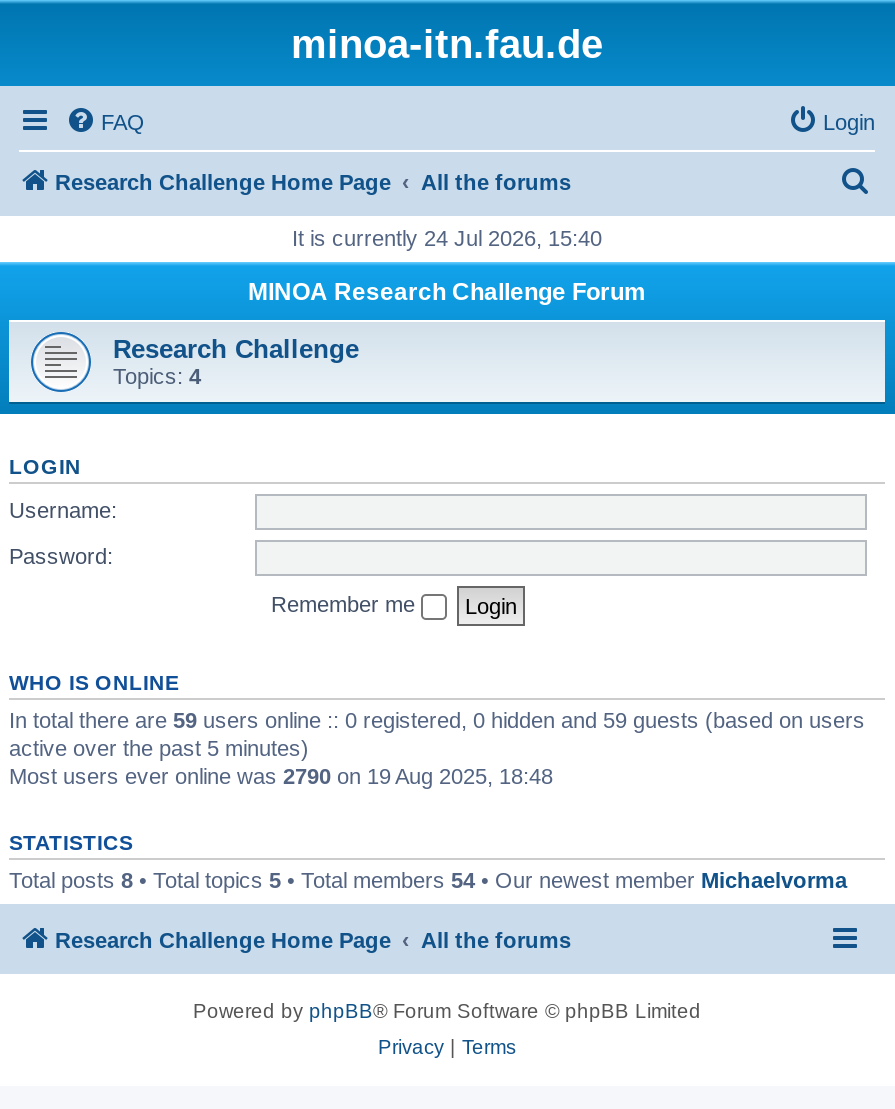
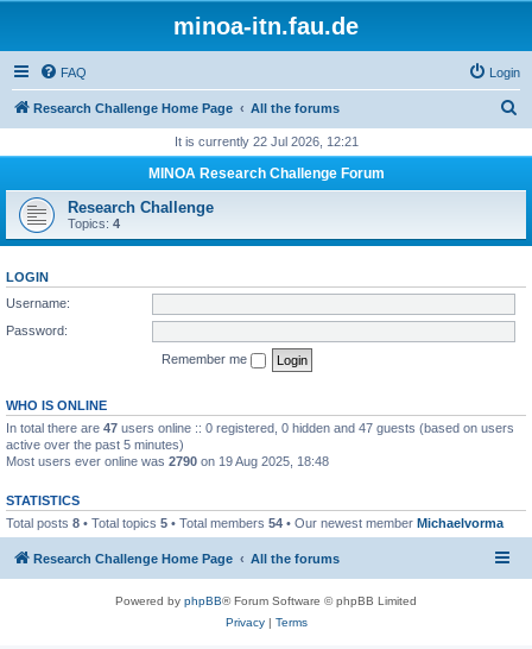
[292,226,602,250] It is currently 24 Jul 2026, 15:40 -> [174,134,358,149] It is currently 22 Jul 2026, 12:21
[9,707,865,731] In total there are 59 users online :: 0 registered, 0 hidden and 59 guests (based on users -> [6,420,514,434] In total there are 47 users online :: 0 registered, 0 hidden and 47 guests (based on users

